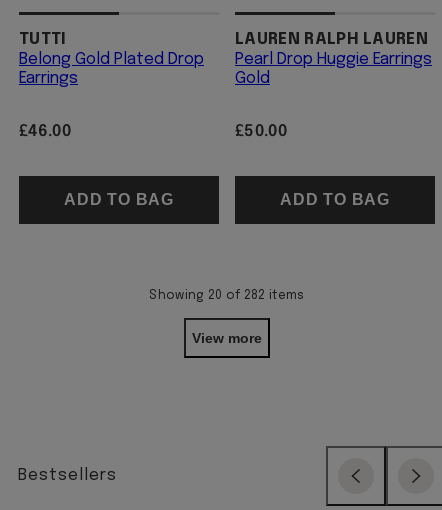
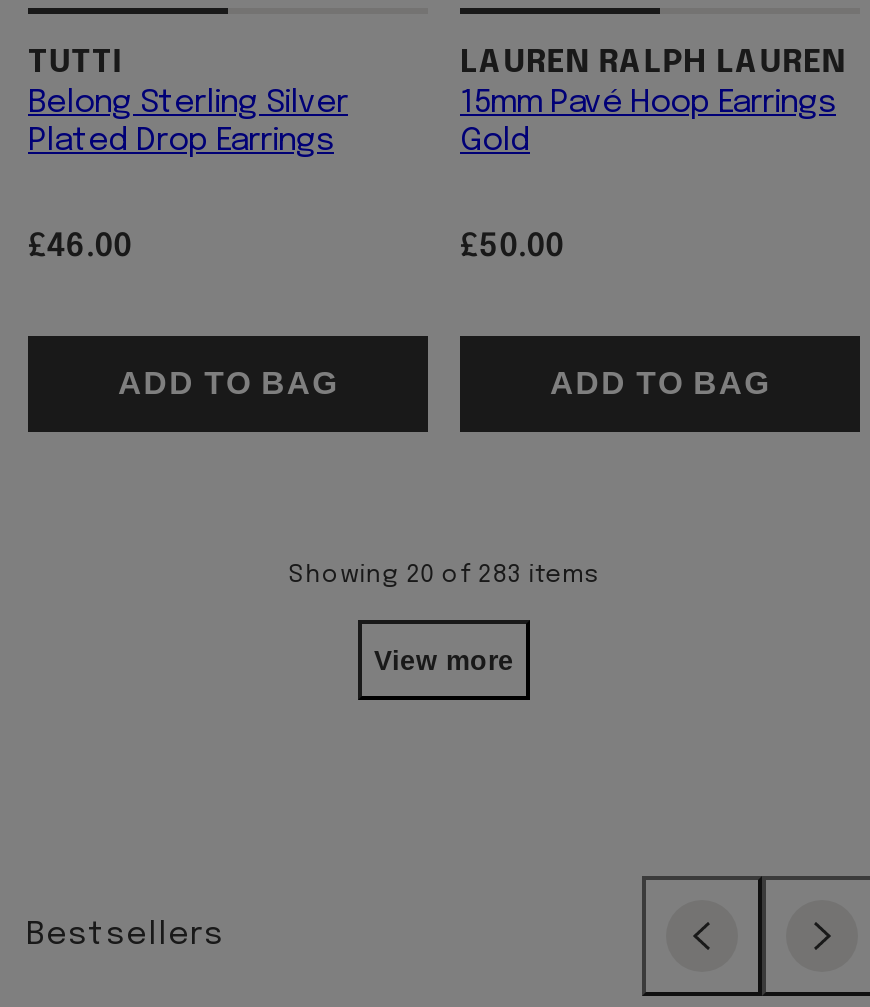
[19,51,204,87] Belong Gold Plated Drop | Earrings -> [28,85,348,157] Belong Sterling Silver | Plated Drop Earrings
[235,51,432,68] Pearl Drop Huggie Earrings -> [460,85,836,119] 15mm Pavé Hoop Earrings
[149,290,305,302] Showing 20 of 282 items -> [289,563,599,587] Showing 20 of 283 items

